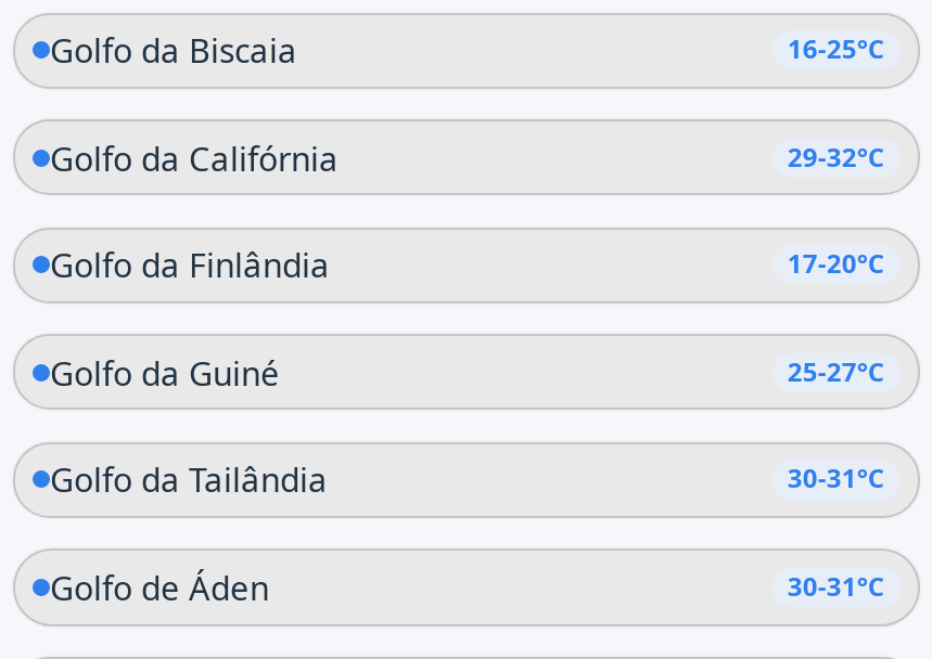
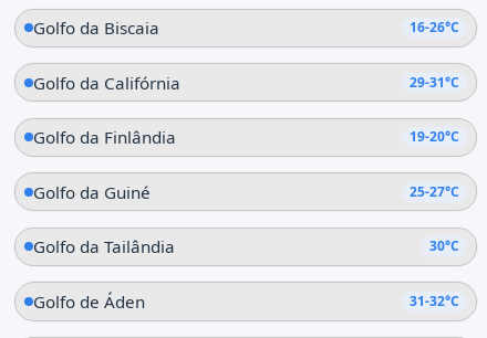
[787,31,885,67] 16-25°C -> [409,18,459,37] 16-26°C
[787,138,885,175] 29-32°C -> [409,73,459,91] 29-31°C
[787,246,885,282] 17-20°C -> [409,127,459,146] 19-20°C
[787,460,885,497] 30-31°C -> [429,237,459,256] 30°C
[787,568,885,605] 30-31°C -> [409,292,459,310] 31-32°C

